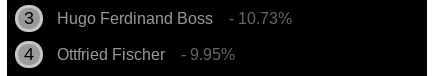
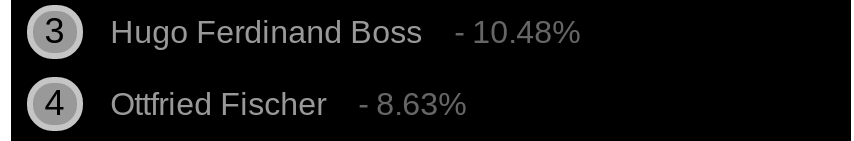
[57,10,292,27] Hugo Ferdinand Boss - 10.73% -> [110,15,580,49] Hugo Ferdinand Boss - 10.48%
[57,46,235,63] Ottfried Fischer - 9.95% -> [110,87,466,121] Ottfried Fischer - 8.63%

